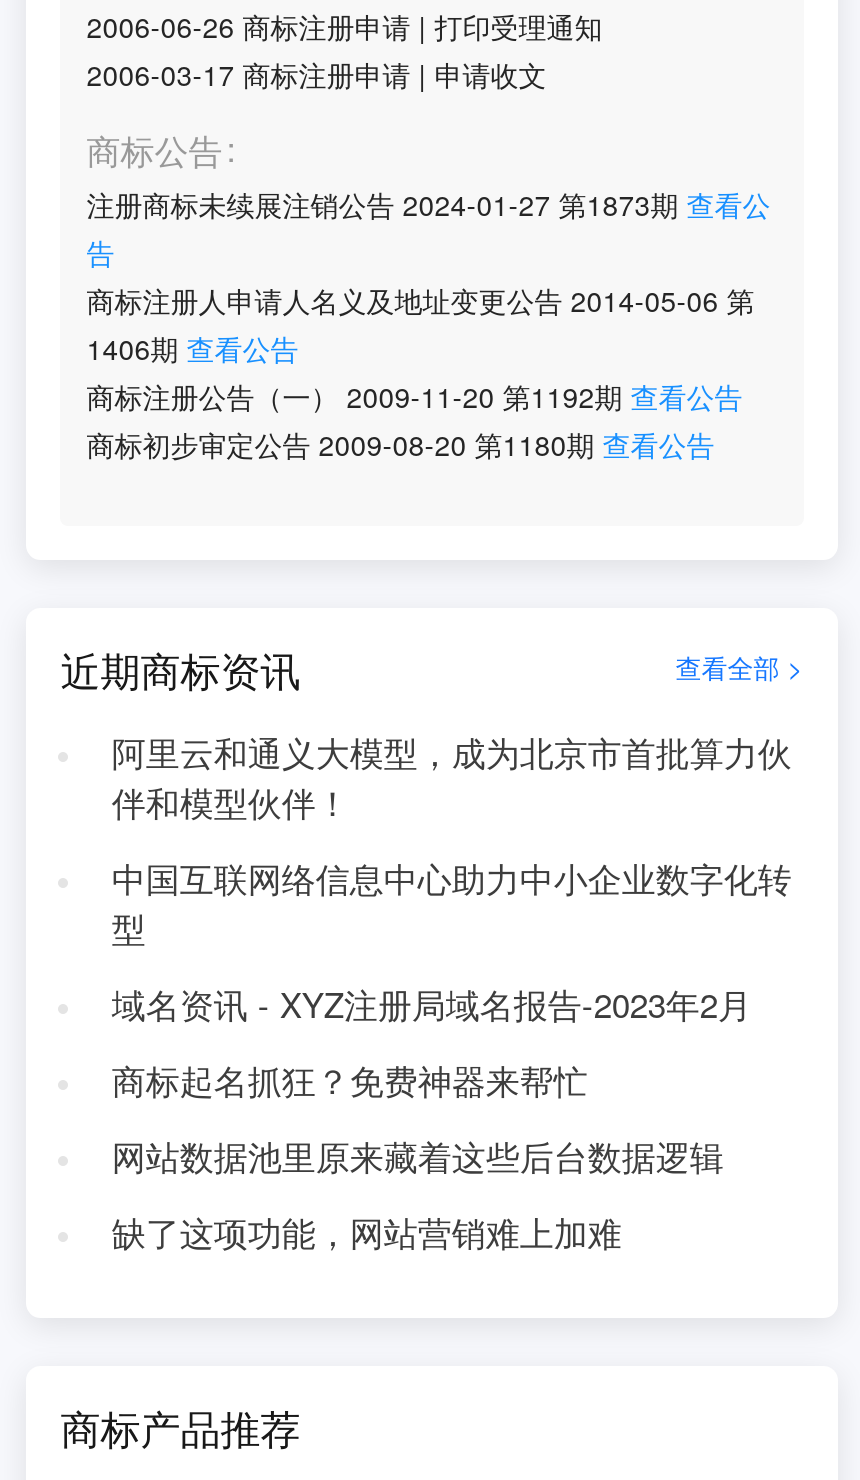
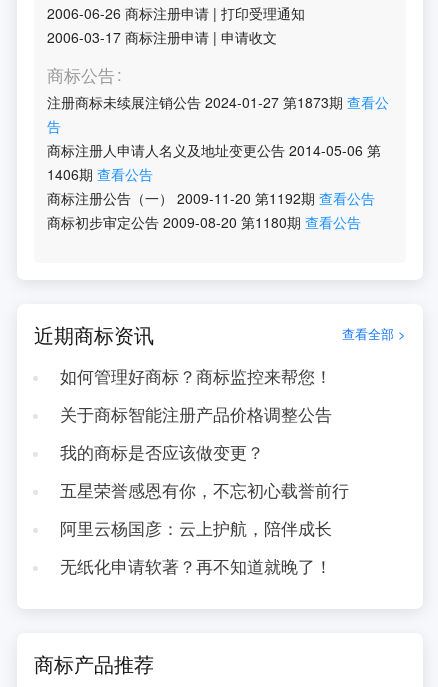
[112,728,792,826] 阿里云和通义大模型，成为北京市首批算力伙 | 伴和模型伙伴！ -> [60,364,332,388] 如何管理好商标？商标监控来帮您！
[112,854,792,952] 中国互联网络信息中心助力中小企业数字化转 | 型 -> [60,402,332,426] 关于商标智能注册产品价格调整公告
[112,980,752,1028] 域名资讯 - XYZ注册局域名报告-2023年2月 -> [60,440,264,464] 我的商标是否应该做变更？
[112,1056,588,1104] 商标起名抓狂？免费神器来帮忙 -> [60,478,349,502] 五星荣誉感恩有你，不忘初心载誉前行
[112,1132,724,1180] 网站数据池里原来藏着这些后台数据逻辑 -> [60,516,332,540] 阿里云杨国彦：云上护航，陪伴成长
[112,1208,622,1256] 缺了这项功能，网站营销难上加难 -> [60,554,332,578] 无纸化申请软著？再不知道就晚了！

